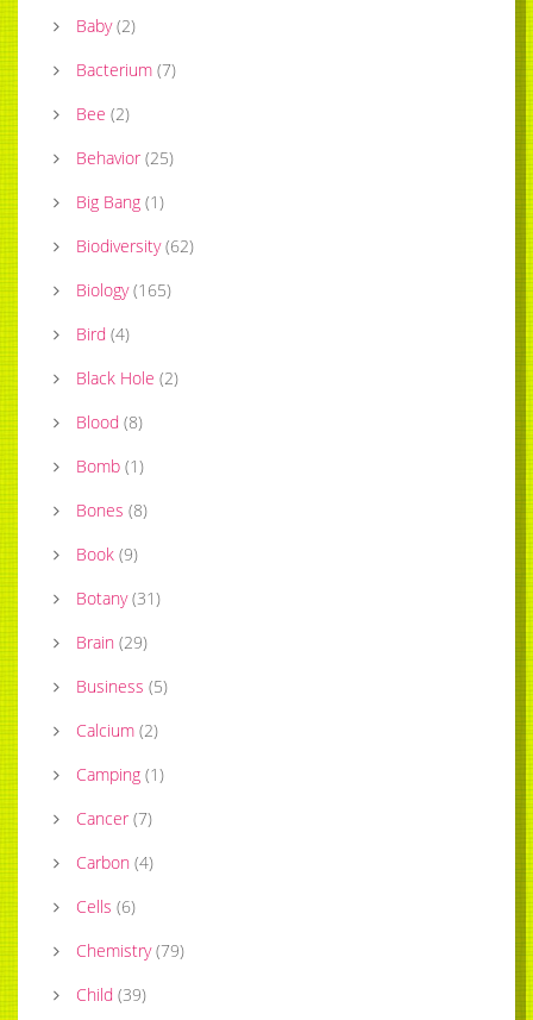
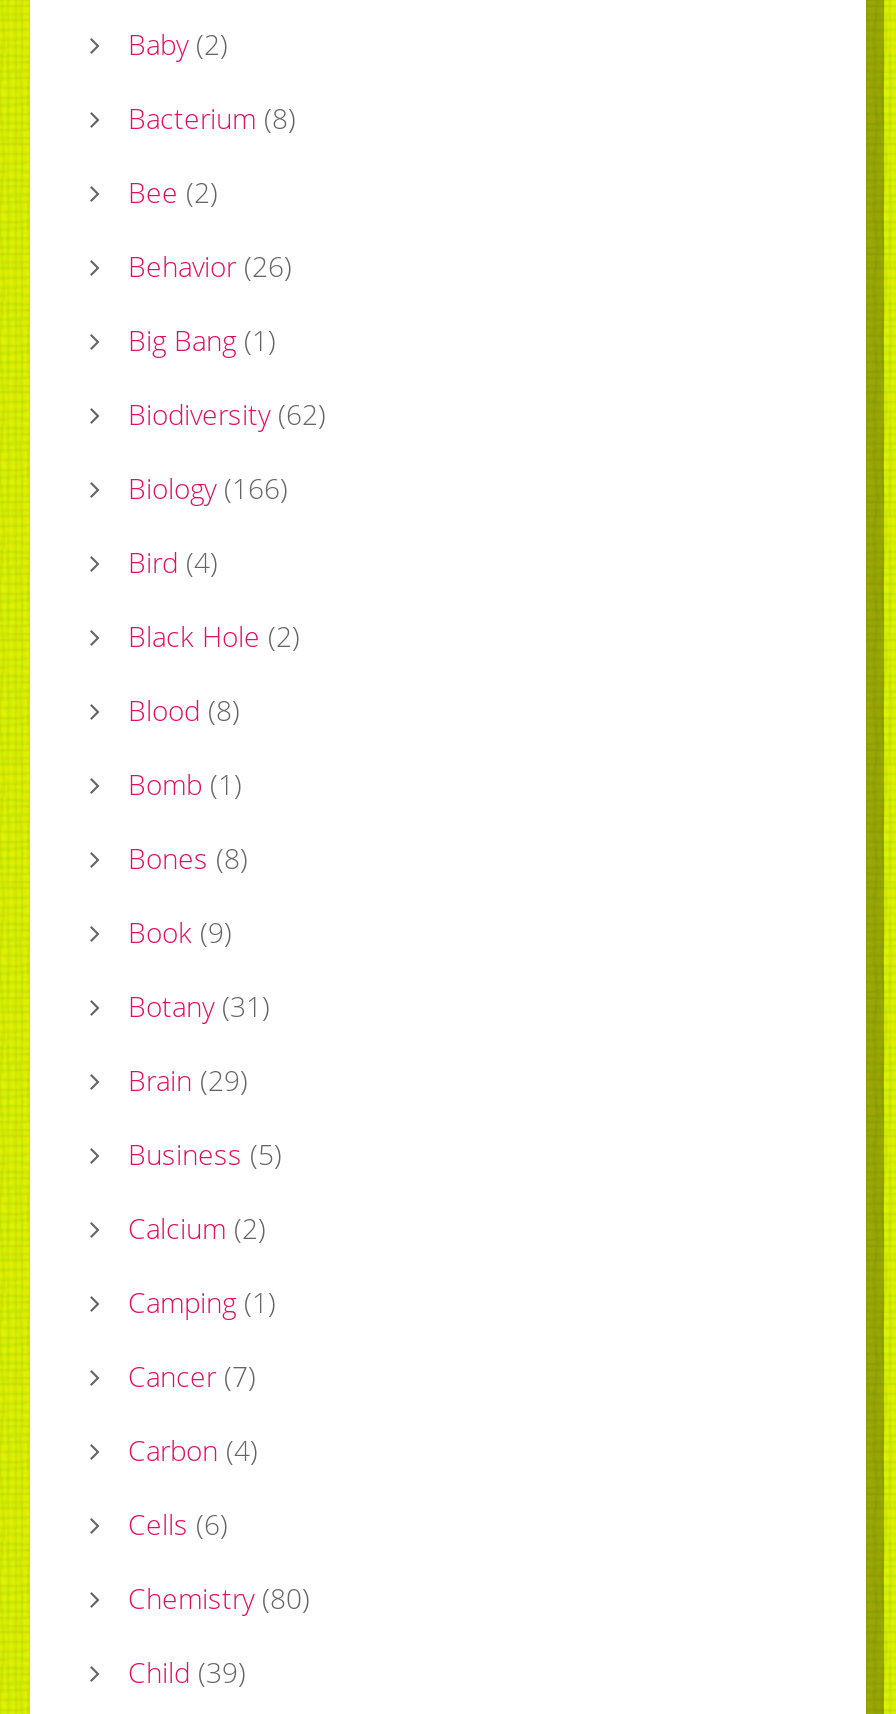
[76,58,176,81] Bacterium (7) -> [128,98,296,136] Bacterium (8)
[76,146,174,169] Behavior (25) -> [128,246,292,284] Behavior (26)
[76,279,171,301] Biology (165) -> [128,468,288,506] Biology (166)
[76,939,184,962] Chemistry (79) -> [128,1578,310,1616] Chemistry (80)

